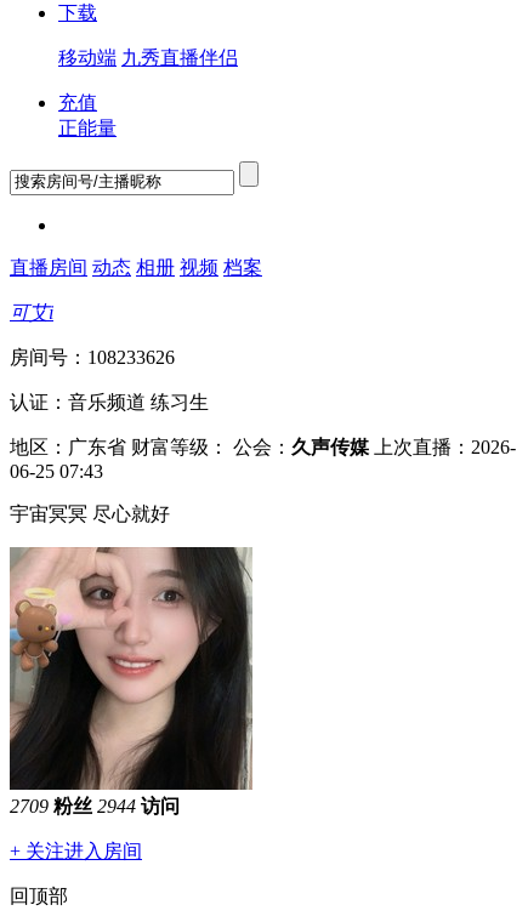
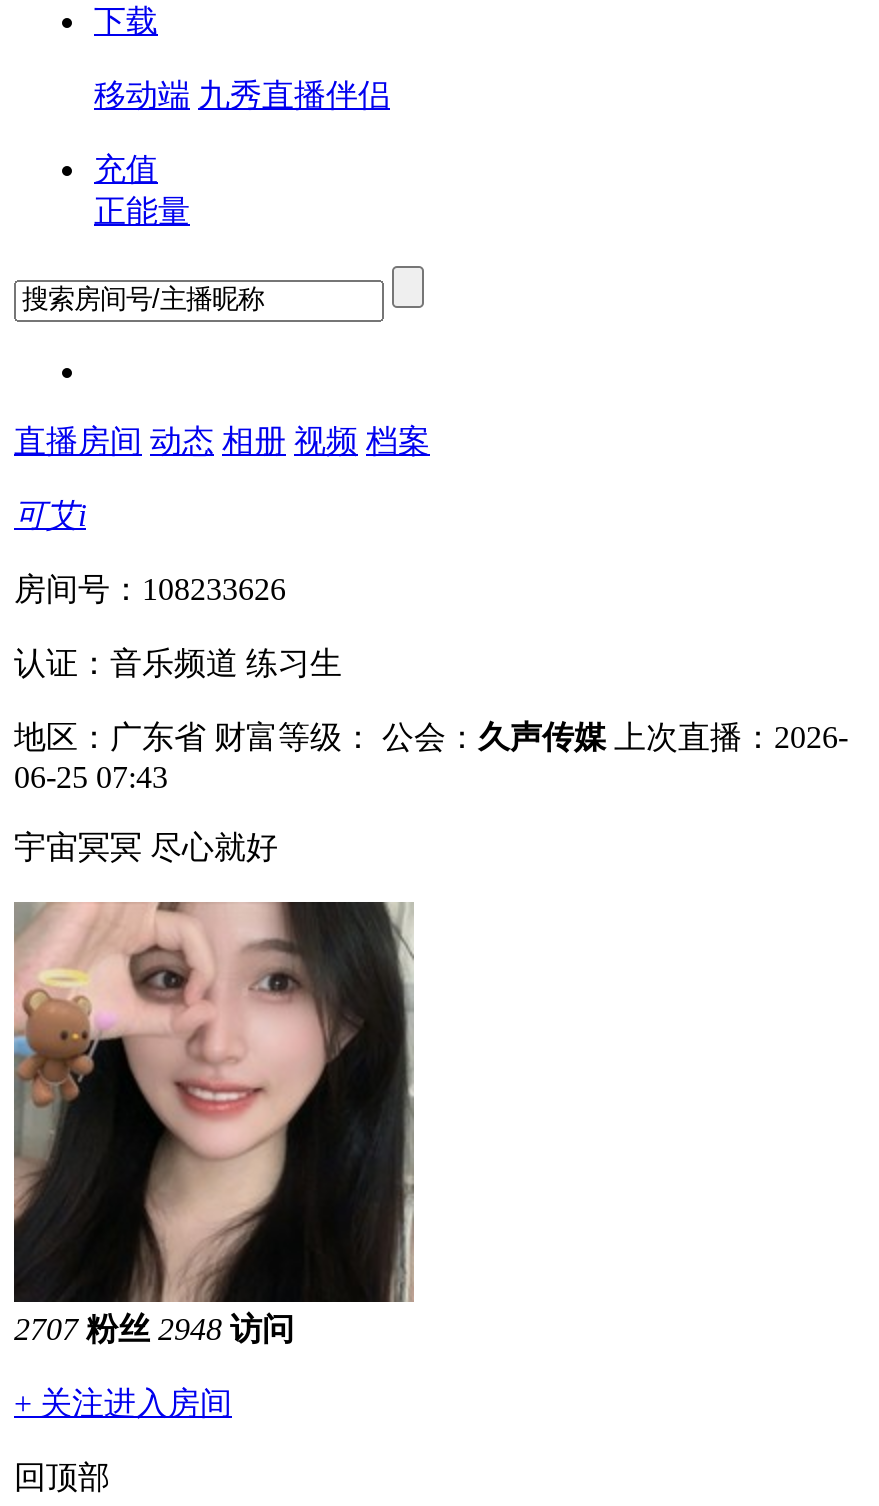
[10,796,180,816] 2709 粉丝 2944 访问 -> [14,1312,294,1346] 2707 粉丝 2948 访问

